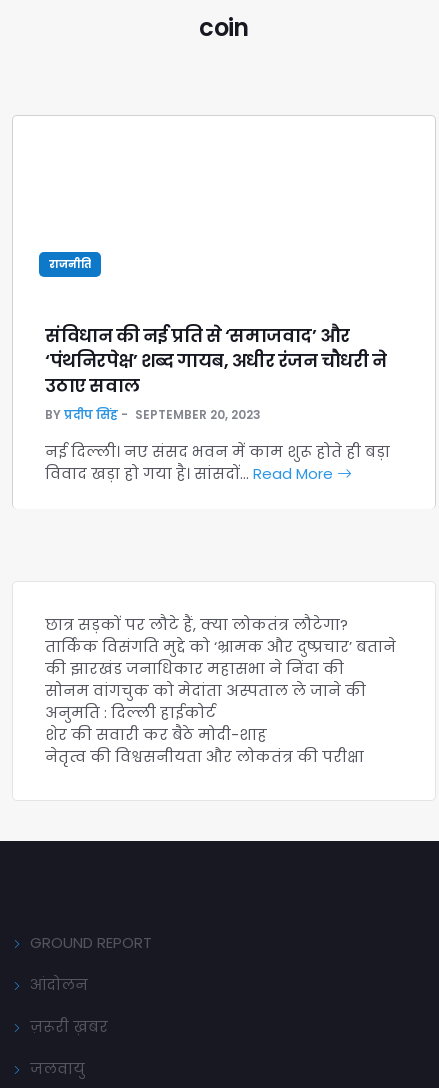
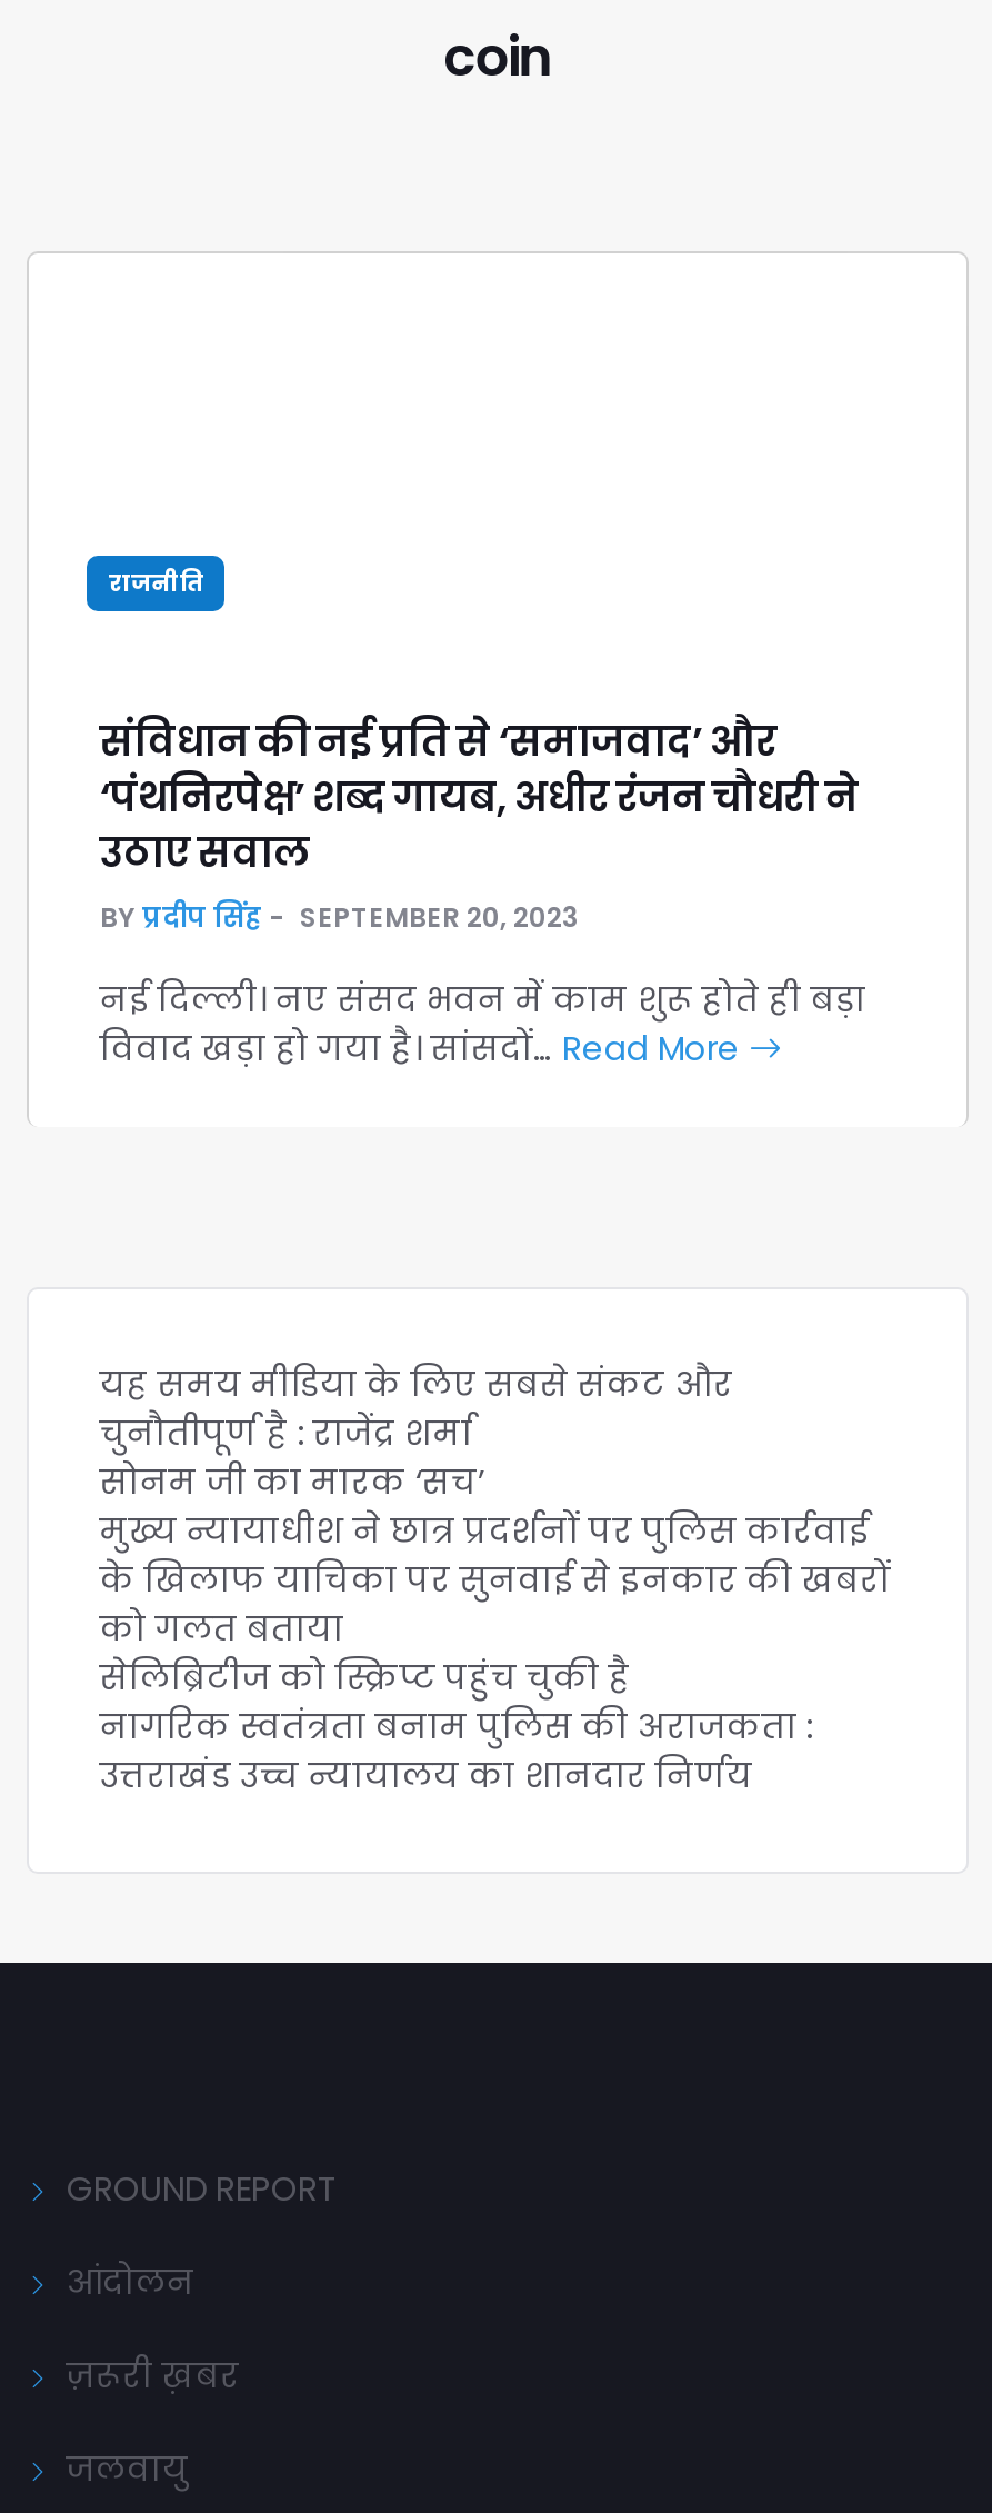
[45,614,396,767] छात्र सड़कों पर लौटे हैं, क्या लोकतंत्र लौटेगा? | तार्किक विसंगति मुद्दे को ‘भ्रामक और दुष्प्रचार’ बताने | की झारखंड जनाधिकार महासभा ने निंदा की | सोनम वांगचुक को मेदांता अस्पताल ले जाने की | अनुमति : दिल्ली हाईकोर्ट | शेर की सवारी कर बैठे मोदी-शाह | नेतृत्व की विश्वसनीयता और लोकतंत्र की परीक्षा -> [100,1360,891,1798] यह समय मीडिया के लिए सबसे संकट और | चुनौतीपूर्ण है : राजेंद्र शर्मा | सोनम जी का मारक ‘सच’ | मुख्य न्यायाधीश ने छात्र प्रदर्शनों पर पुलिस कार्रवाई | के खिलाफ याचिका पर सुनवाई से इनकार की खबरों | को गलत बताया | सेलिब्रिटीज को स्क्रिप्ट पहुंच चुकी है | नागरिक स्वतंत्रता बनाम पुलिस की अराजकता : | उत्तराखंड उच्च न्यायालय का शानदार निर्णय

